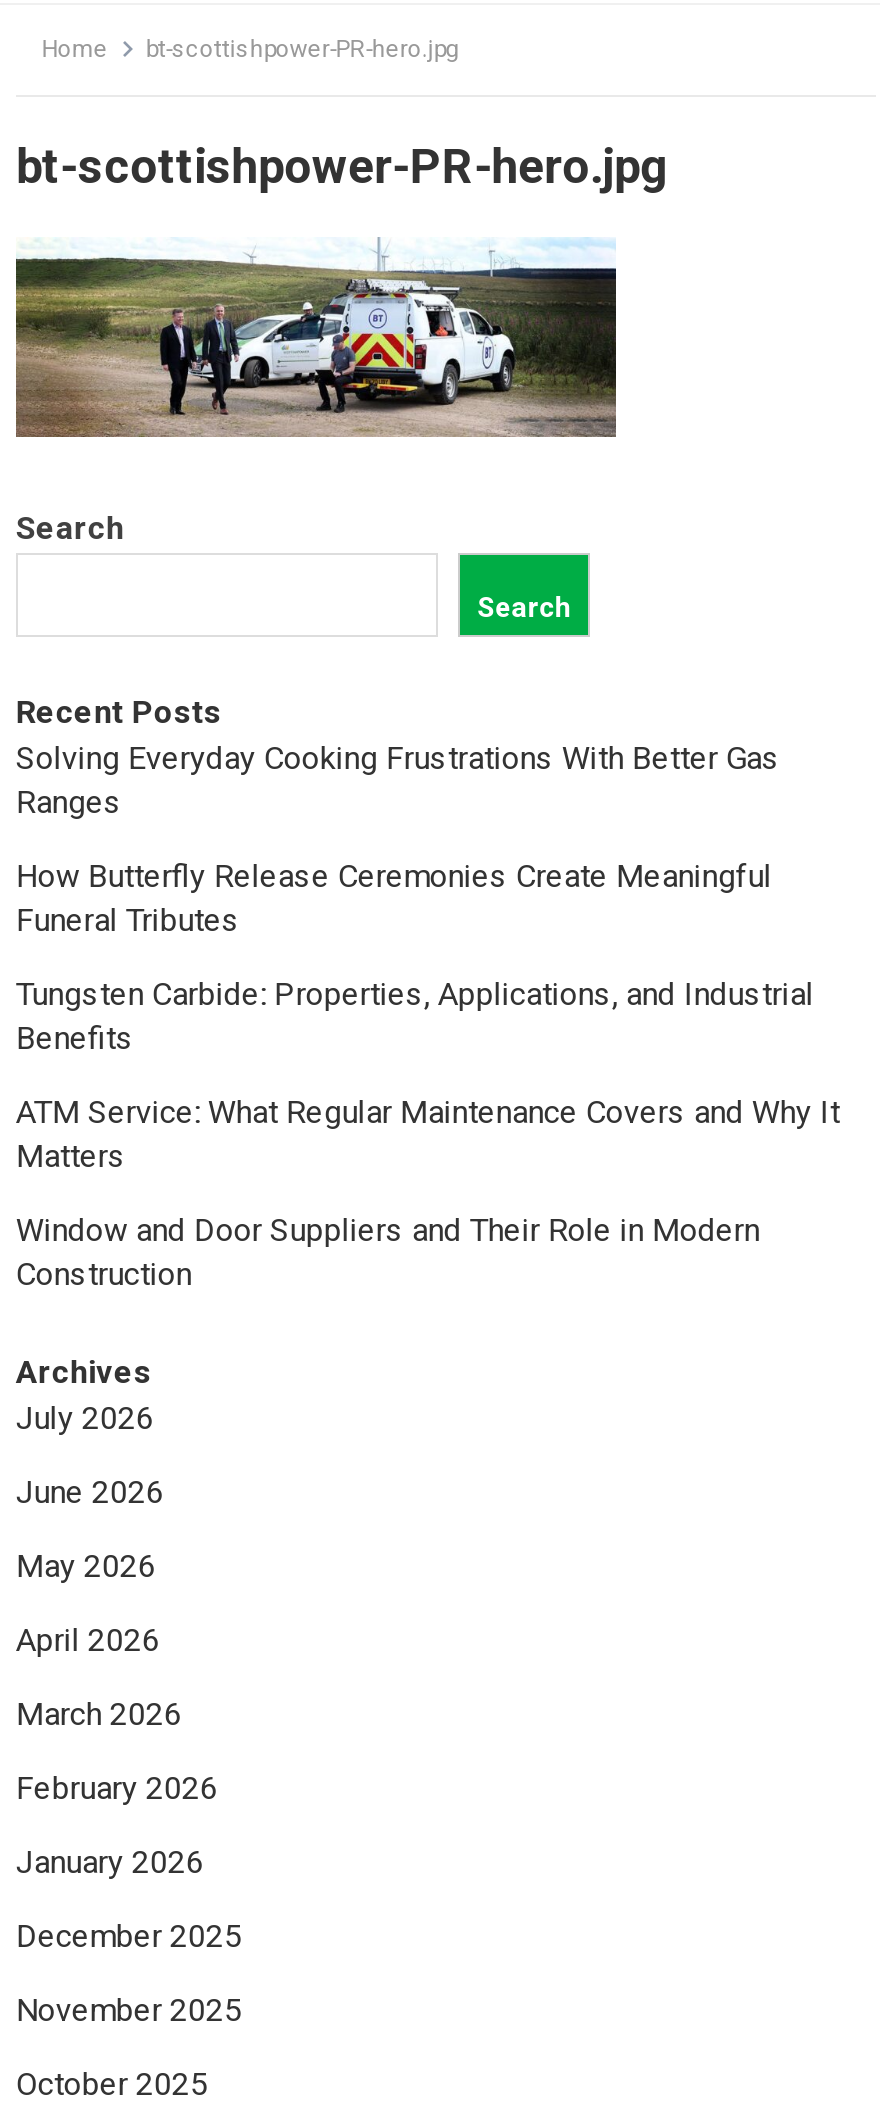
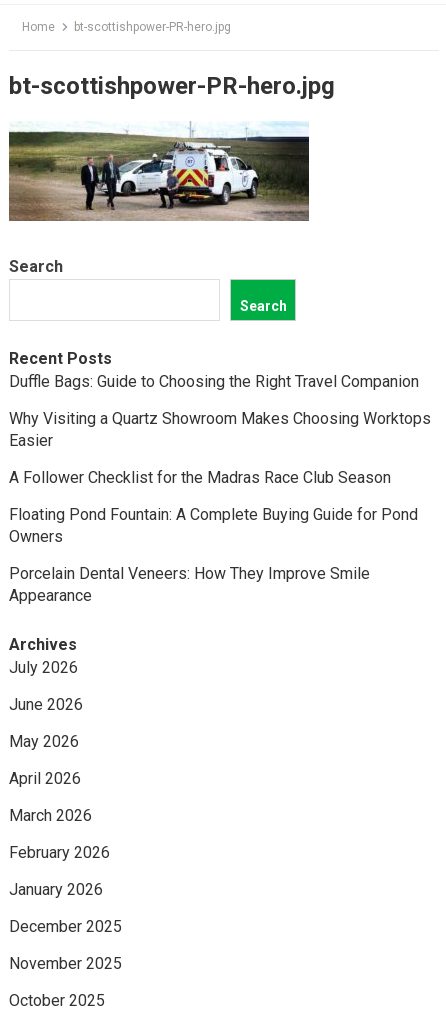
[16,739,780,821] Solving Everyday Cooking Frustrations With Better Gas | Ranges -> [9,372,419,391] Duffle Bags: Guide to Choosing the Right Travel Companion
[16,857,772,939] How Butterfly Release Ceremonies Create Meaningful | Funeral Tributes -> [9,409,431,450] Why Visiting a Quartz Showroom Makes Choosing Worktops | Easier
[16,975,814,1057] Tungsten Carbide: Properties, Applications, and Industrial | Benefits -> [9,468,391,487] A Follower Checklist for the Madras Race Club Season
[16,1093,840,1175] ATM Service: What Regular Maintenance Covers and Why It | Matters -> [9,505,418,546] Floating Pond Fountain: A Complete Buying Guide for Pond | Owners
[16,1211,760,1293] Window and Door Suppliers and Their Role in Modern | Construction -> [9,564,370,605] Porcelain Dental Veneers: How They Improve Smile | Appearance

